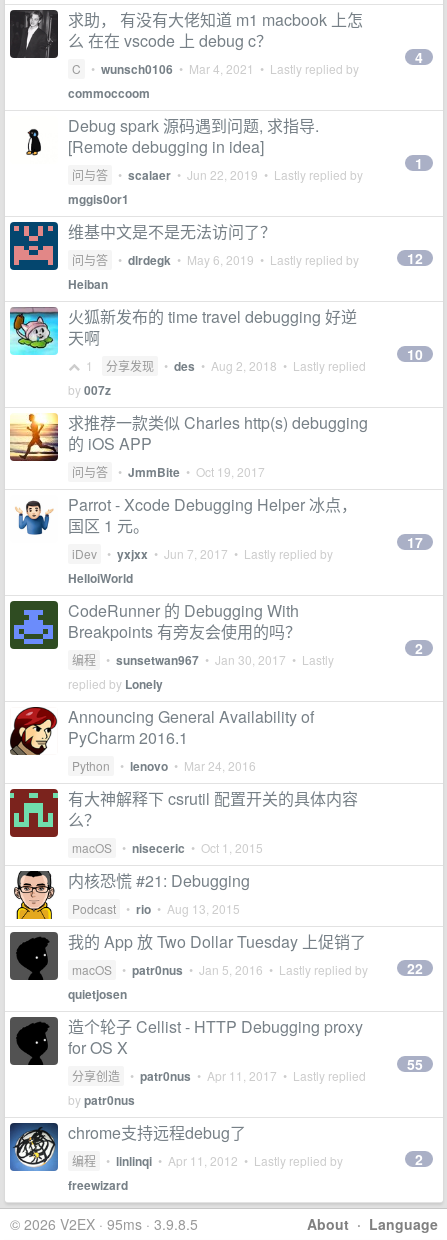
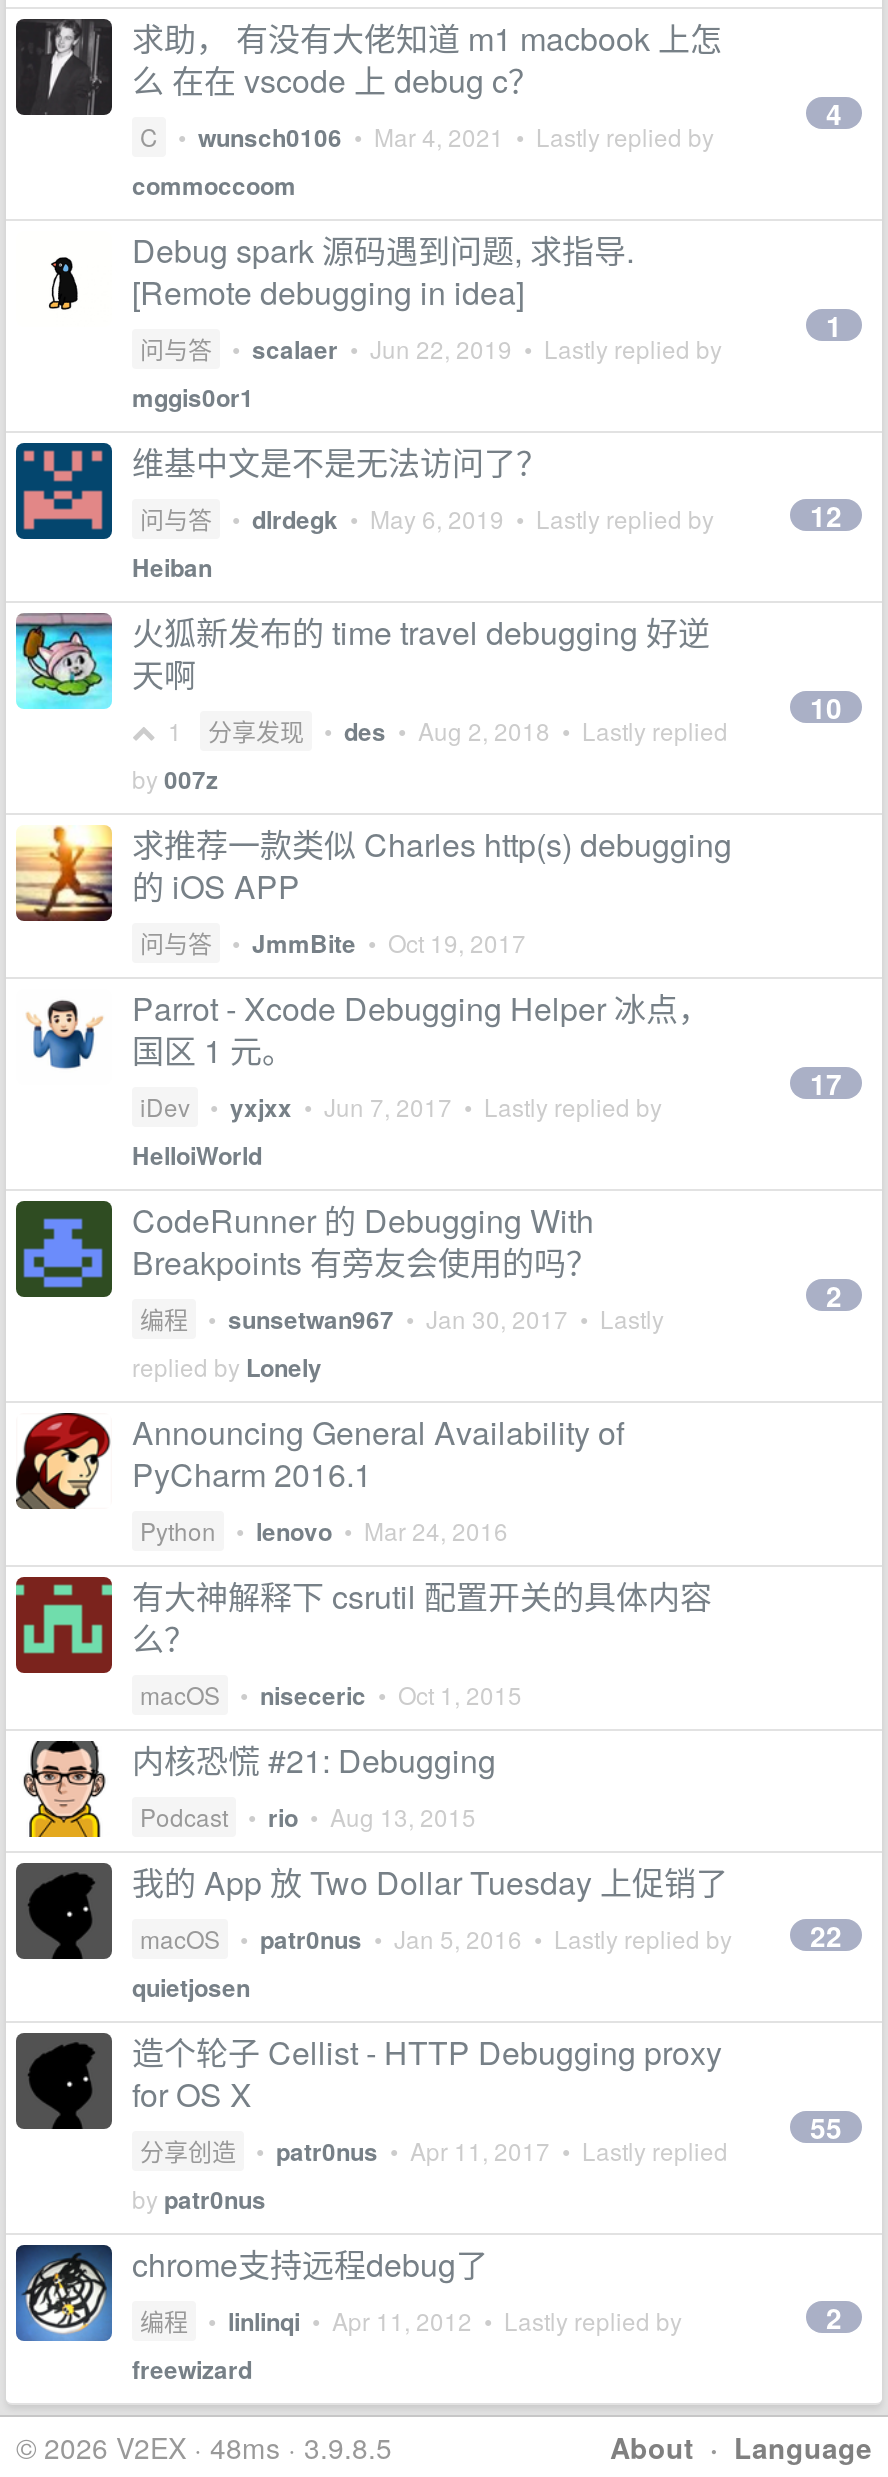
[10,1214,198,1234] © 2026 V2EX · 95ms · 3.9.8.5 -> [16,2427,392,2467] © 2026 V2EX · 48ms · 3.9.8.5

